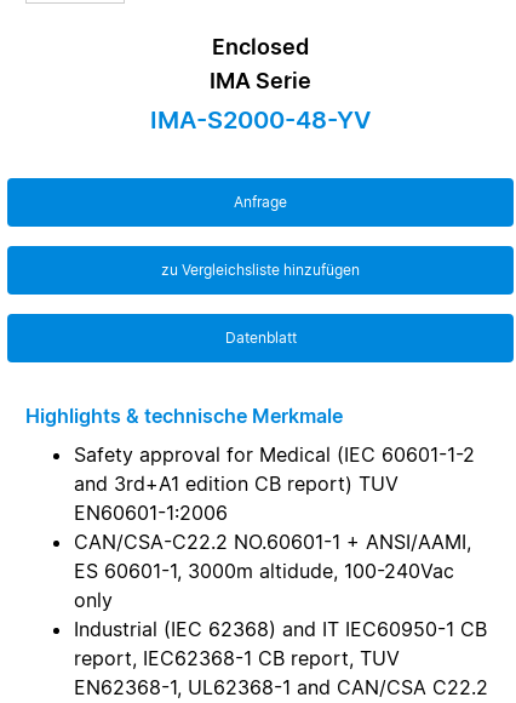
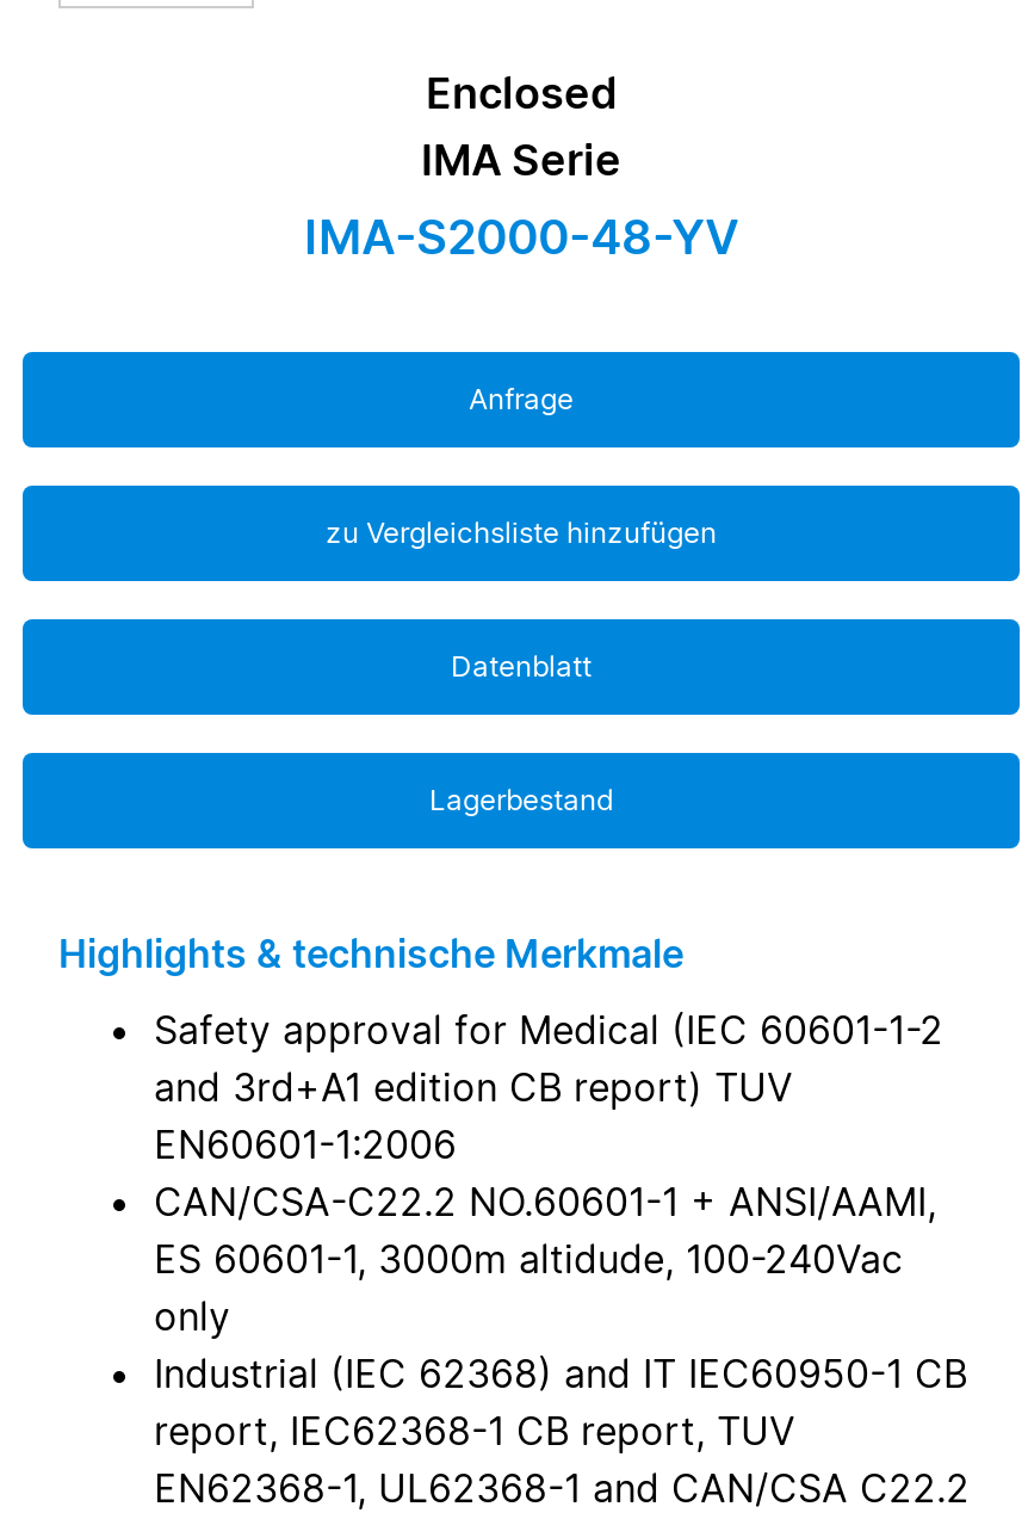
none -> [429,782,613,817] Lagerbestand

